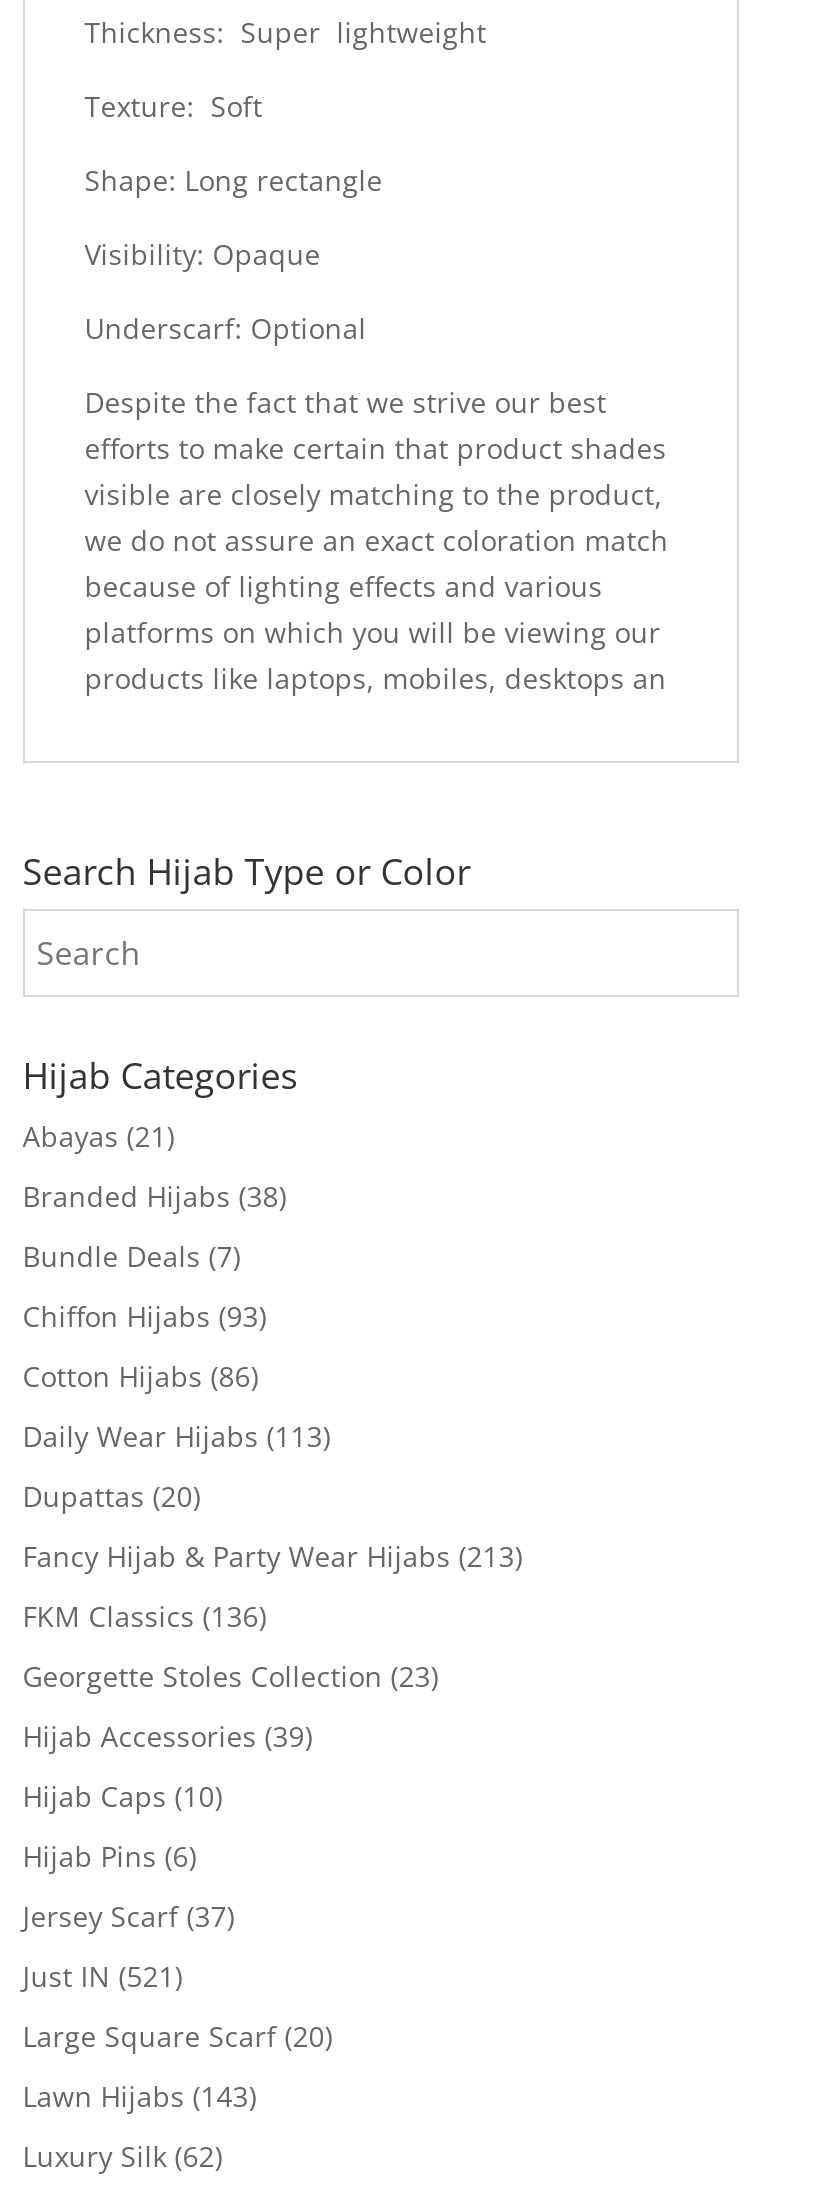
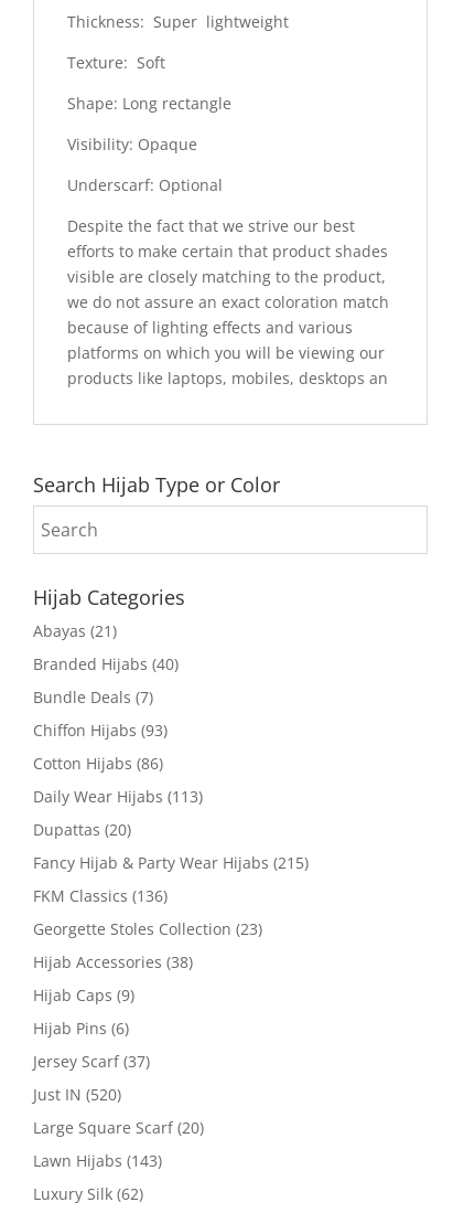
[23,1177,287,1215] Branded Hijabs (38) -> [33,653,178,674] Branded Hijabs (40)
[23,1537,523,1575] Fancy Hijab & Party Wear Hijabs (213) -> [33,852,308,873] Fancy Hijab & Party Wear Hijabs (215)
[23,1717,313,1755] Hijab Accessories (39) -> [33,951,193,972] Hijab Accessories (38)
[23,1777,223,1815] Hijab Caps (10) -> [33,984,134,1005] Hijab Caps (9)
[23,1957,183,1995] Just IN (521) -> [33,1084,121,1105] Just IN (520)

